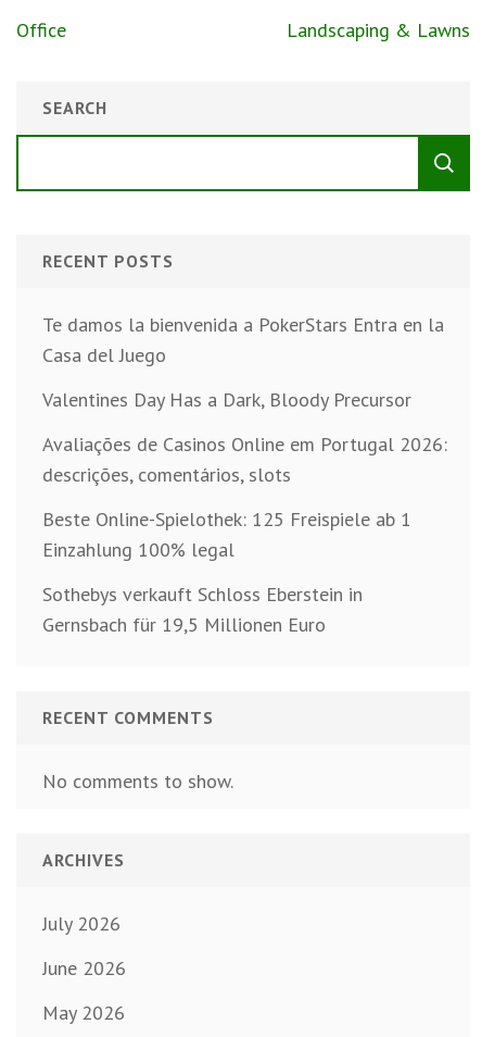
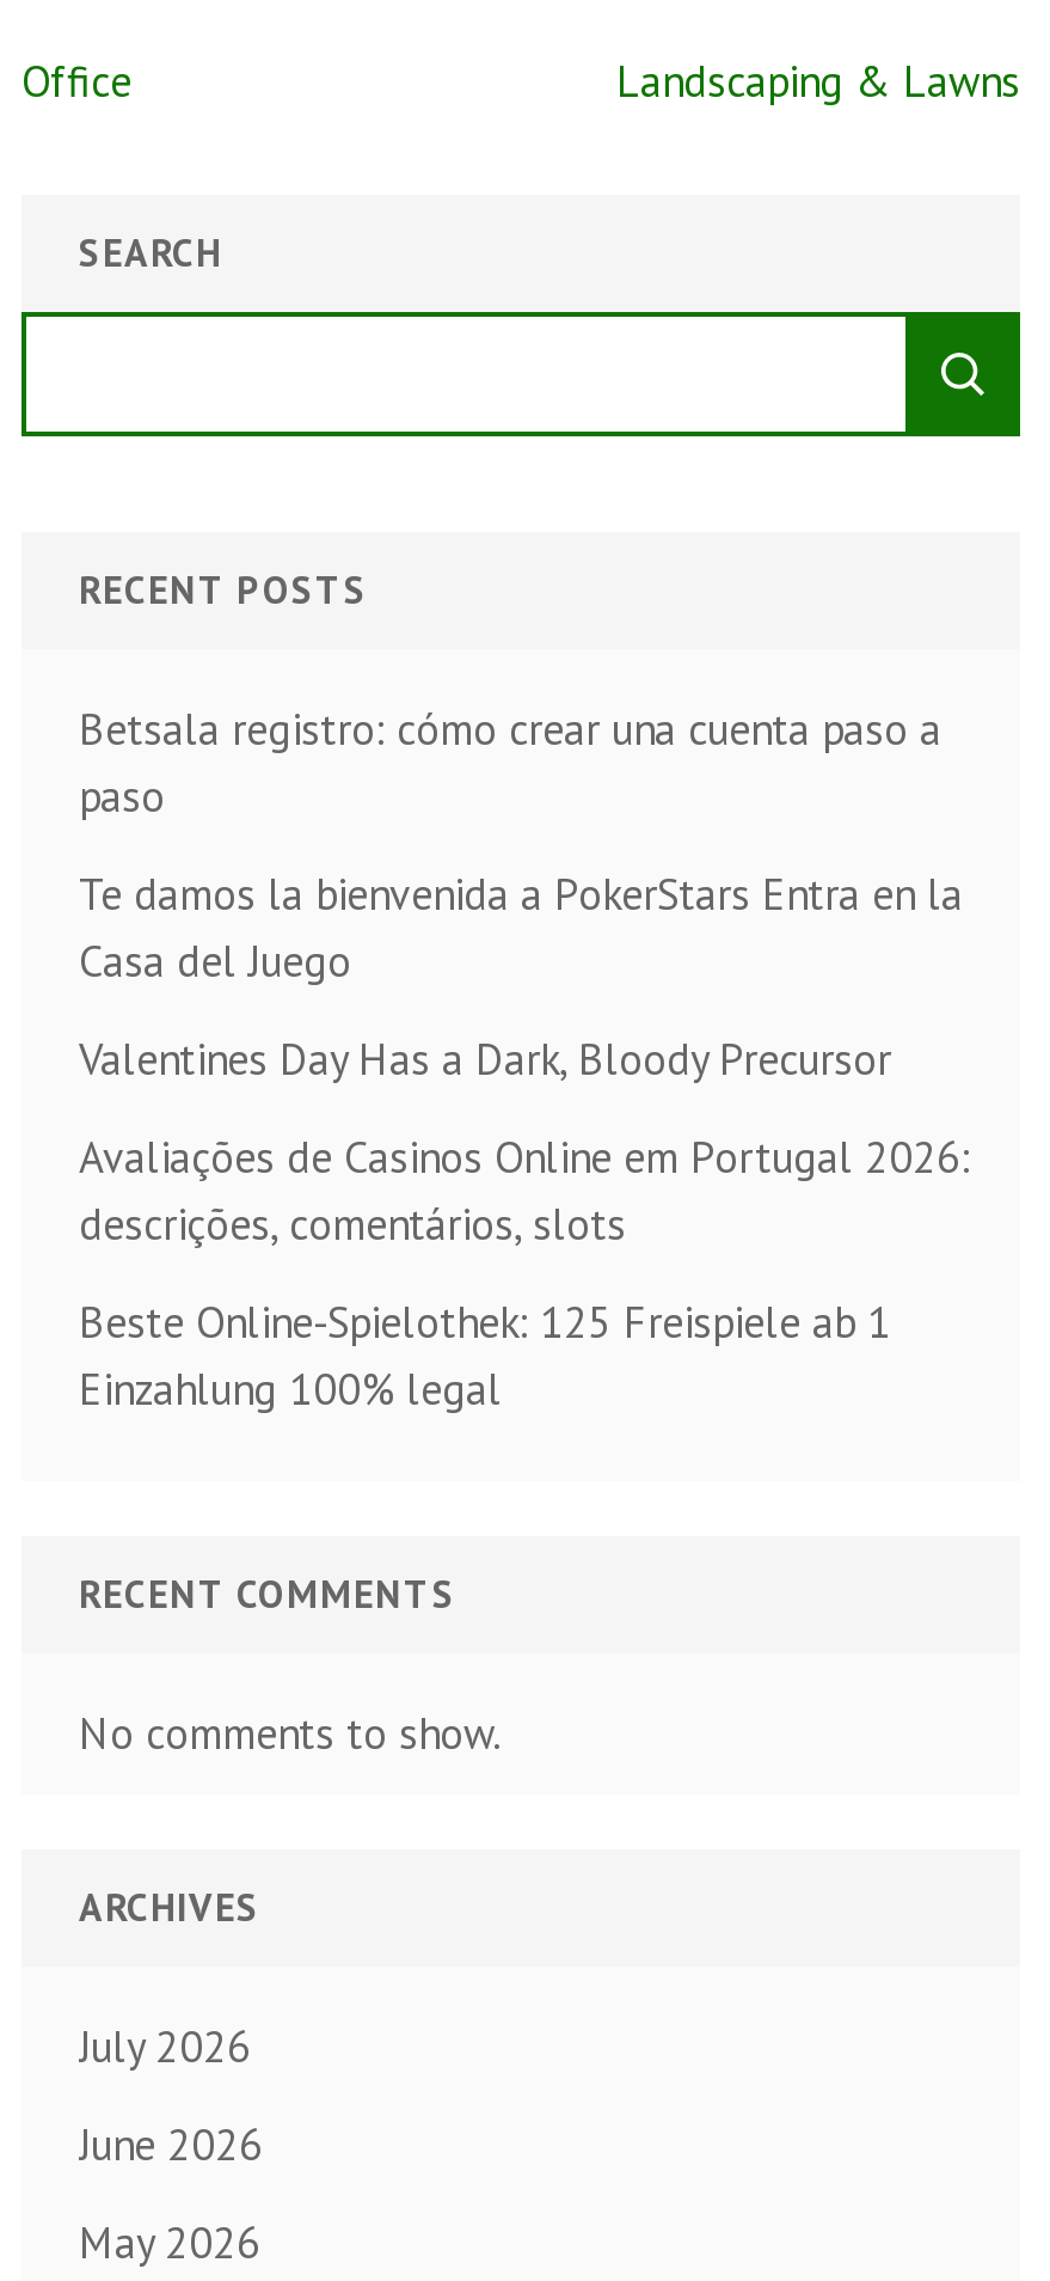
none -> [79,702,941,824] Betsala registro: cómo crear una cuenta paso a | paso
moved [42,312,447,562] -> [79,867,970,1417]: Te damos la bienvenida a PokerStars Entra en la | Casa del Juego | Valentines Day Has a Dark, Bloody Precursor | Avaliações de Casinos Online em Portugal 2026: | descrições, comentários, slots | Beste Online-Spielothek: 125 Freispiele ab 1 | Einzahlung 100% legal
[42,582,363,637] Sothebys verkauft Schloss Eberstein in | Gernsbach für 19,5 Millionen Euro -> none

